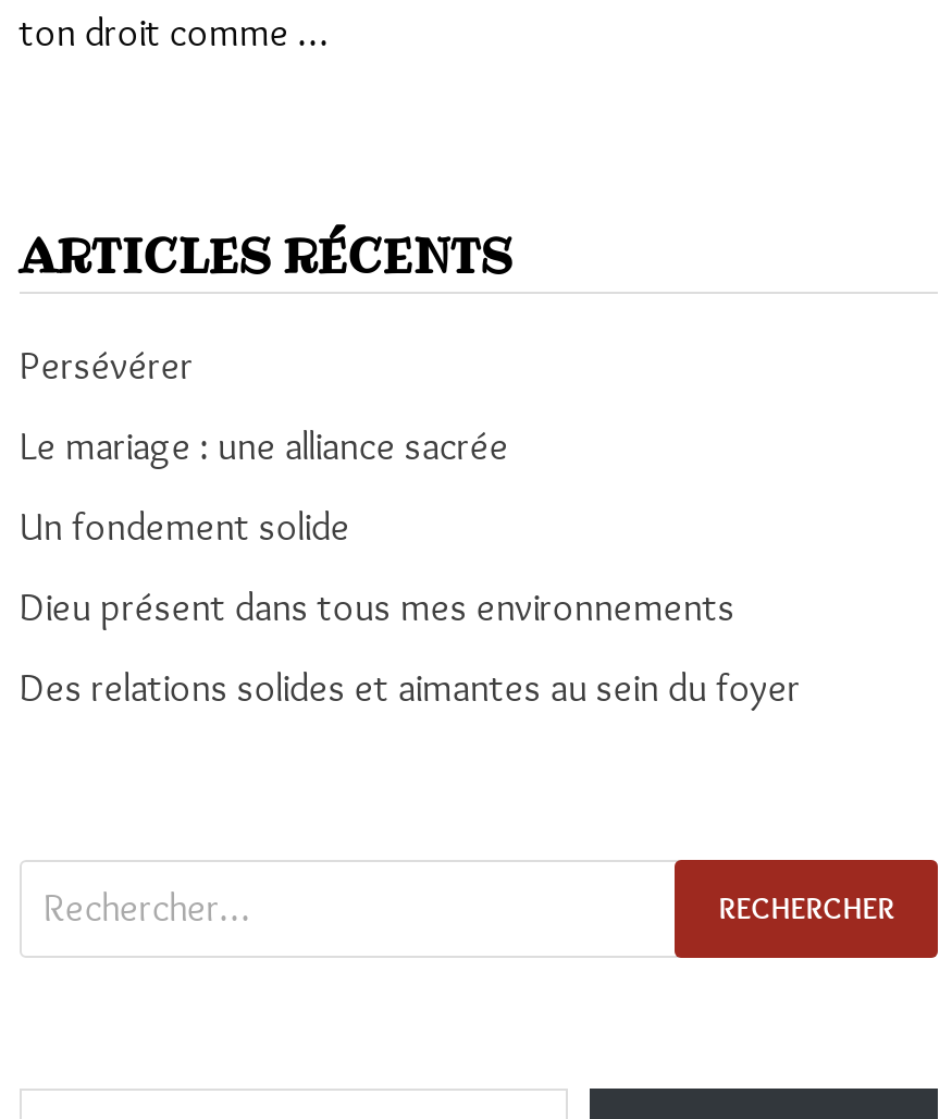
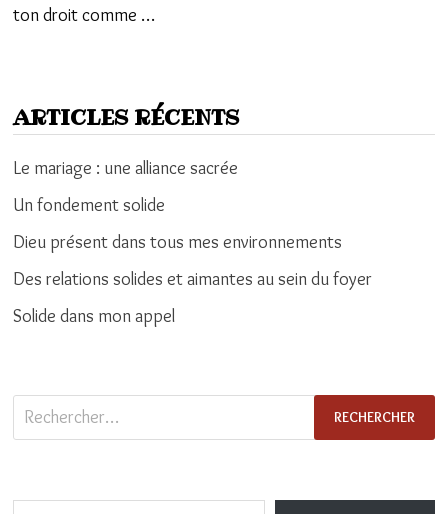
[19,341,193,389] Persévérer -> none
moved [19,421,800,711] -> [13,156,372,289]: Le mariage : une alliance sacrée | Un fondement solide | Dieu présent dans tous mes environnements | Des relations solides et aimantes au sein du foyer
none -> [13,304,175,326] Solide dans mon appel

